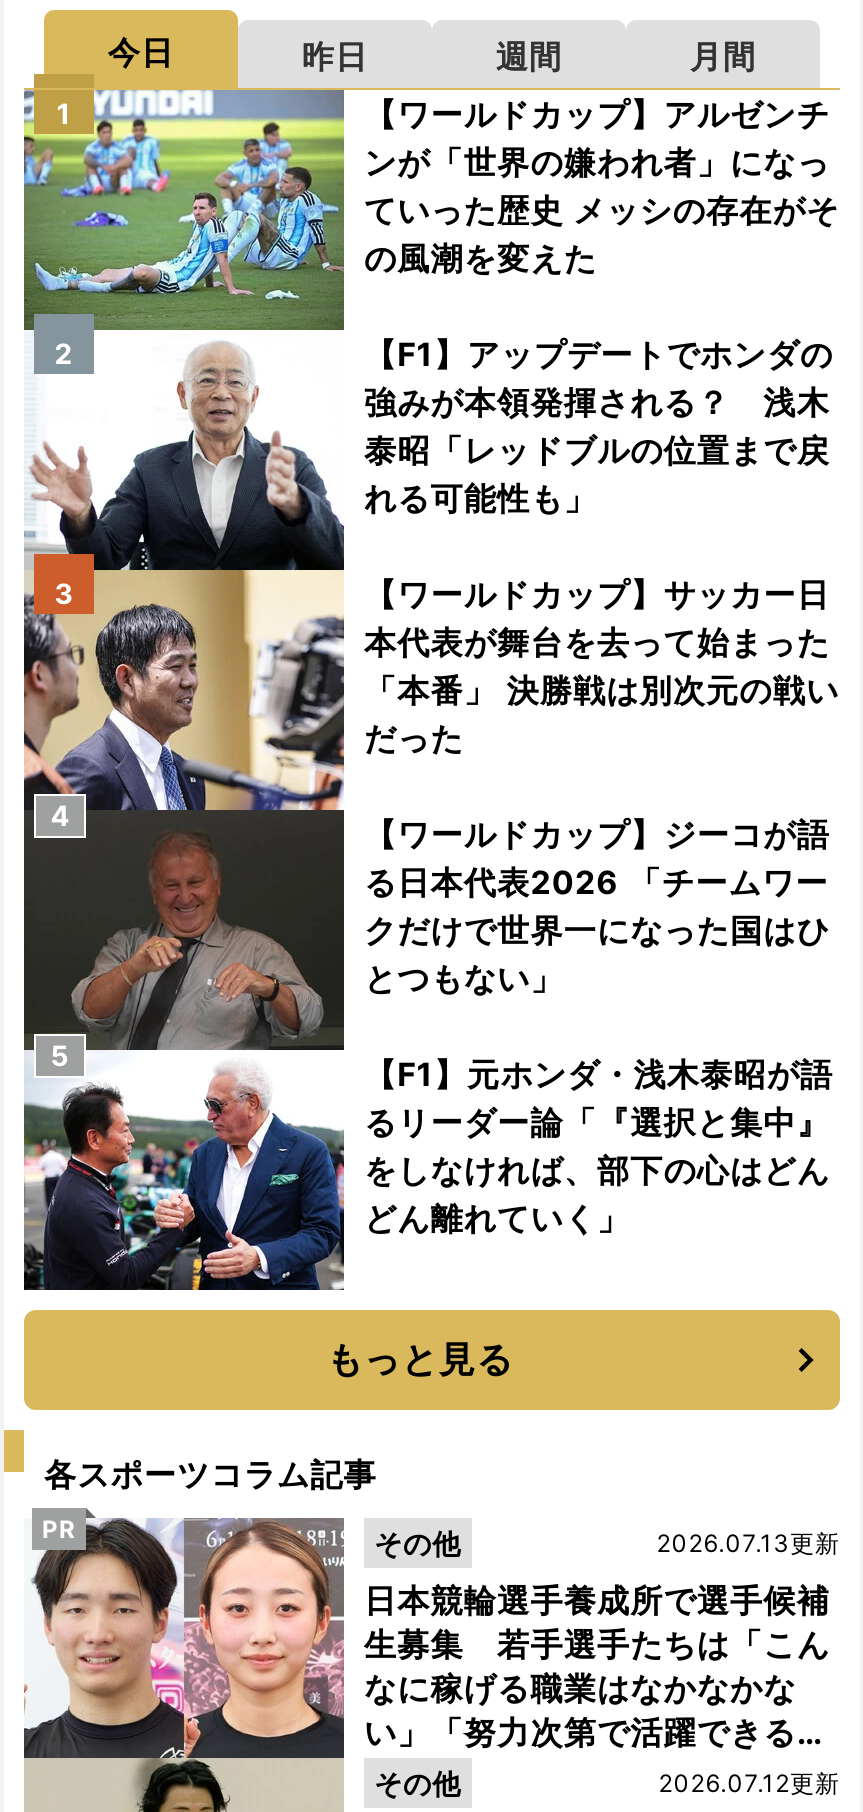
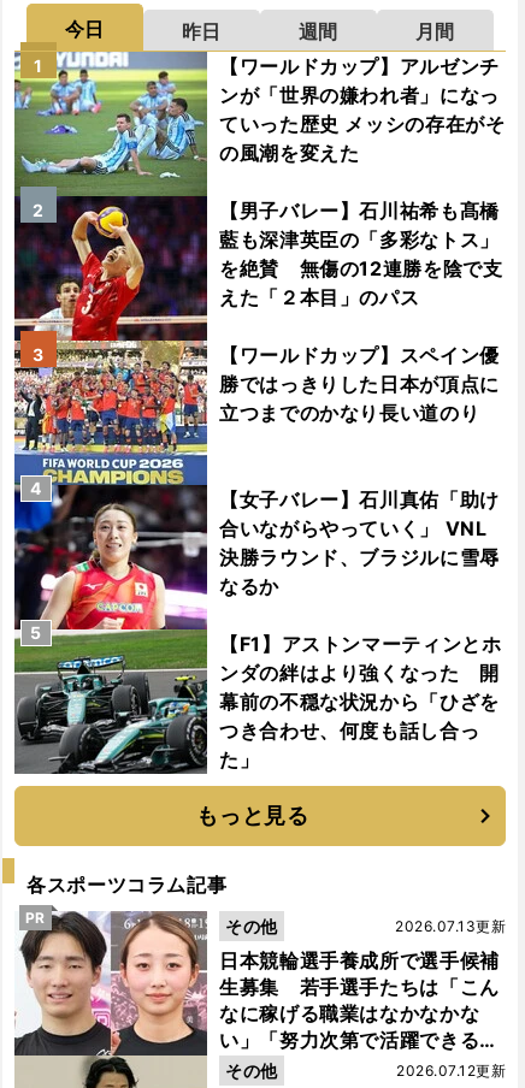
[22,328,833,1292] [image] | 【F1】アップデートでホンダの | 強みが本領発揮される？ 浅木 | 泰昭「レッドブルの位置まで戻 | れる可能性も」 -> [13,195,503,775] [image] | 【男子バレー】石川祐希も髙橋 | 藍も深津英臣の「多彩なトス」 | を絶賛 無傷の12連勝を陰で支 | えた「２本目」のパス
[364,574,839,758] 【ワールドカップ】サッカー日 | 本代表が舞台を去って始まった | 「本番」 決勝戦は別次元の戦い | だった -> [219,343,500,425] 【ワールドカップ】スペイン優 | 勝ではっきりした日本が頂点に | 立つまでのかなり長い道のり
[364,814,830,998] 【ワールドカップ】ジーコが語 | る日本代表2026 「チームワー | クだけで世界一になった国はひ | とつもない」 -> [219,487,500,598] 【女子バレー】石川真佑「助け | 合いながらやっていく」 VNL | 決勝ラウンド、ブラジルに雪辱 | なるか
[364,1054,833,1238] 【F1】元ホンダ・浅木泰昭が語 | るリーダー論「『選択と集中』 | をしなければ、部下の心はどん | どん離れていく」 -> [219,632,502,771] 【F1】アストンマーティンとホ | ンダの絆はより強くなった 開 | 幕前の不穏な状況から「ひざを | つき合わせ、何度も話し合っ | た」

